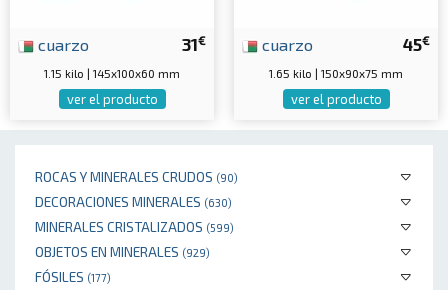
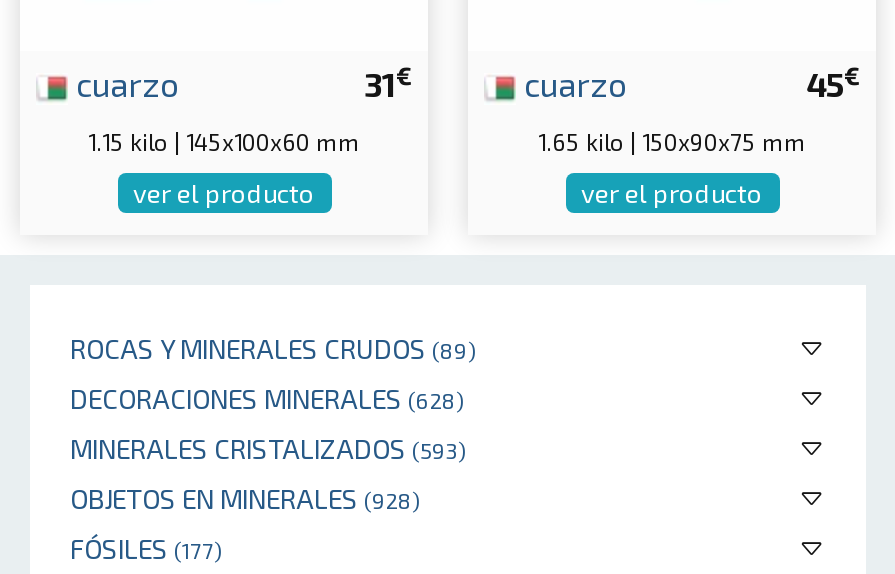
[35,168,238,185] ROCAS Y MINERALES CRUDOS (90) -> [70,331,476,365] ROCAS Y MINERALES CRUDOS (89)
[35,193,232,210] DECORACIONES MINERALES (630) -> [70,381,464,415] DECORACIONES MINERALES (628)
[35,218,234,235] MINERALES CRISTALIZADOS (599) -> [70,431,466,465] MINERALES CRISTALIZADOS (593)
[35,243,210,260] OBJETOS EN MINERALES (929) -> [70,481,420,515] OBJETOS EN MINERALES (928)

